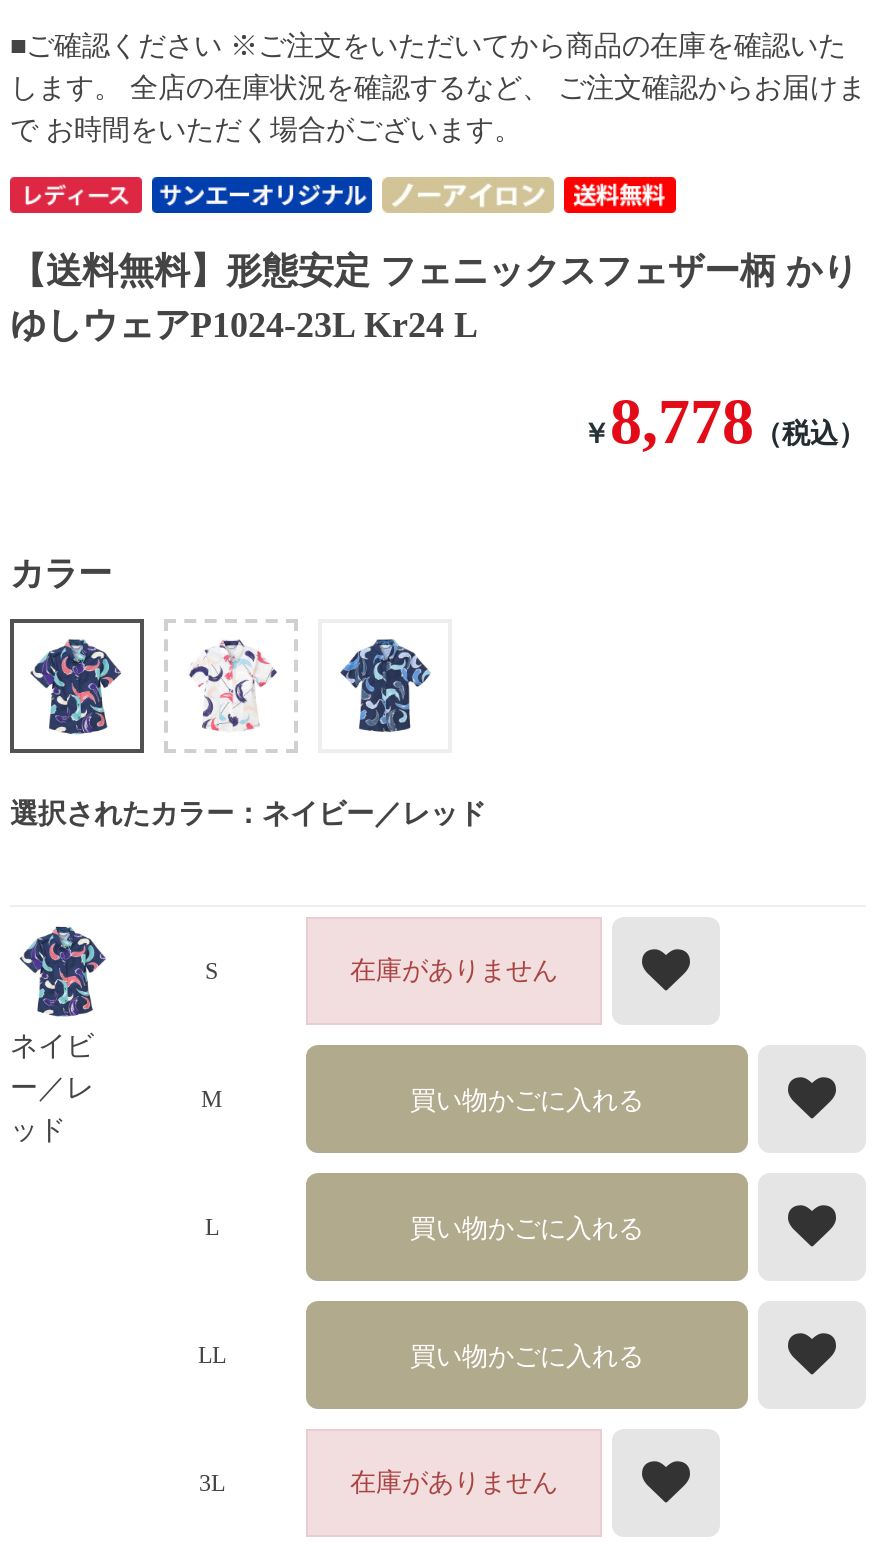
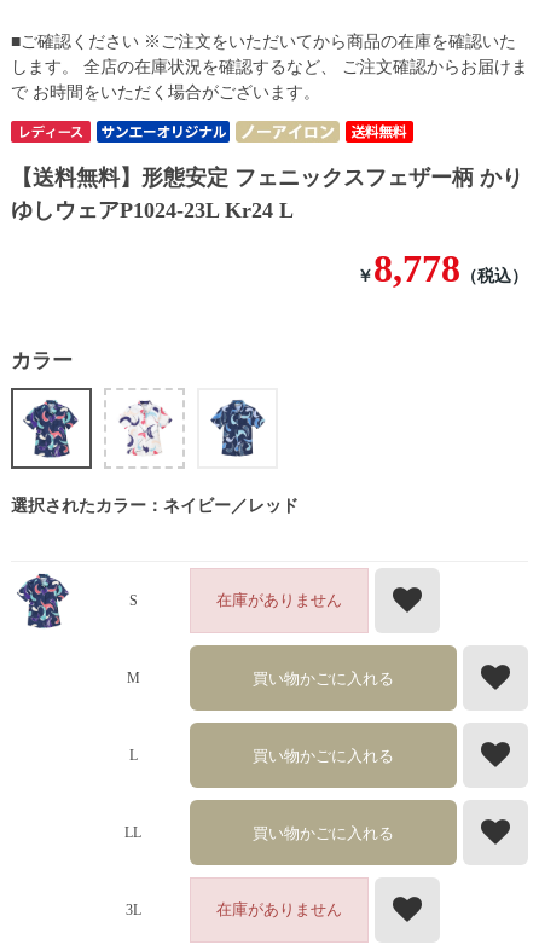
[10,1031,94,1145] ネイビ | ー／レ | ッド -> none

